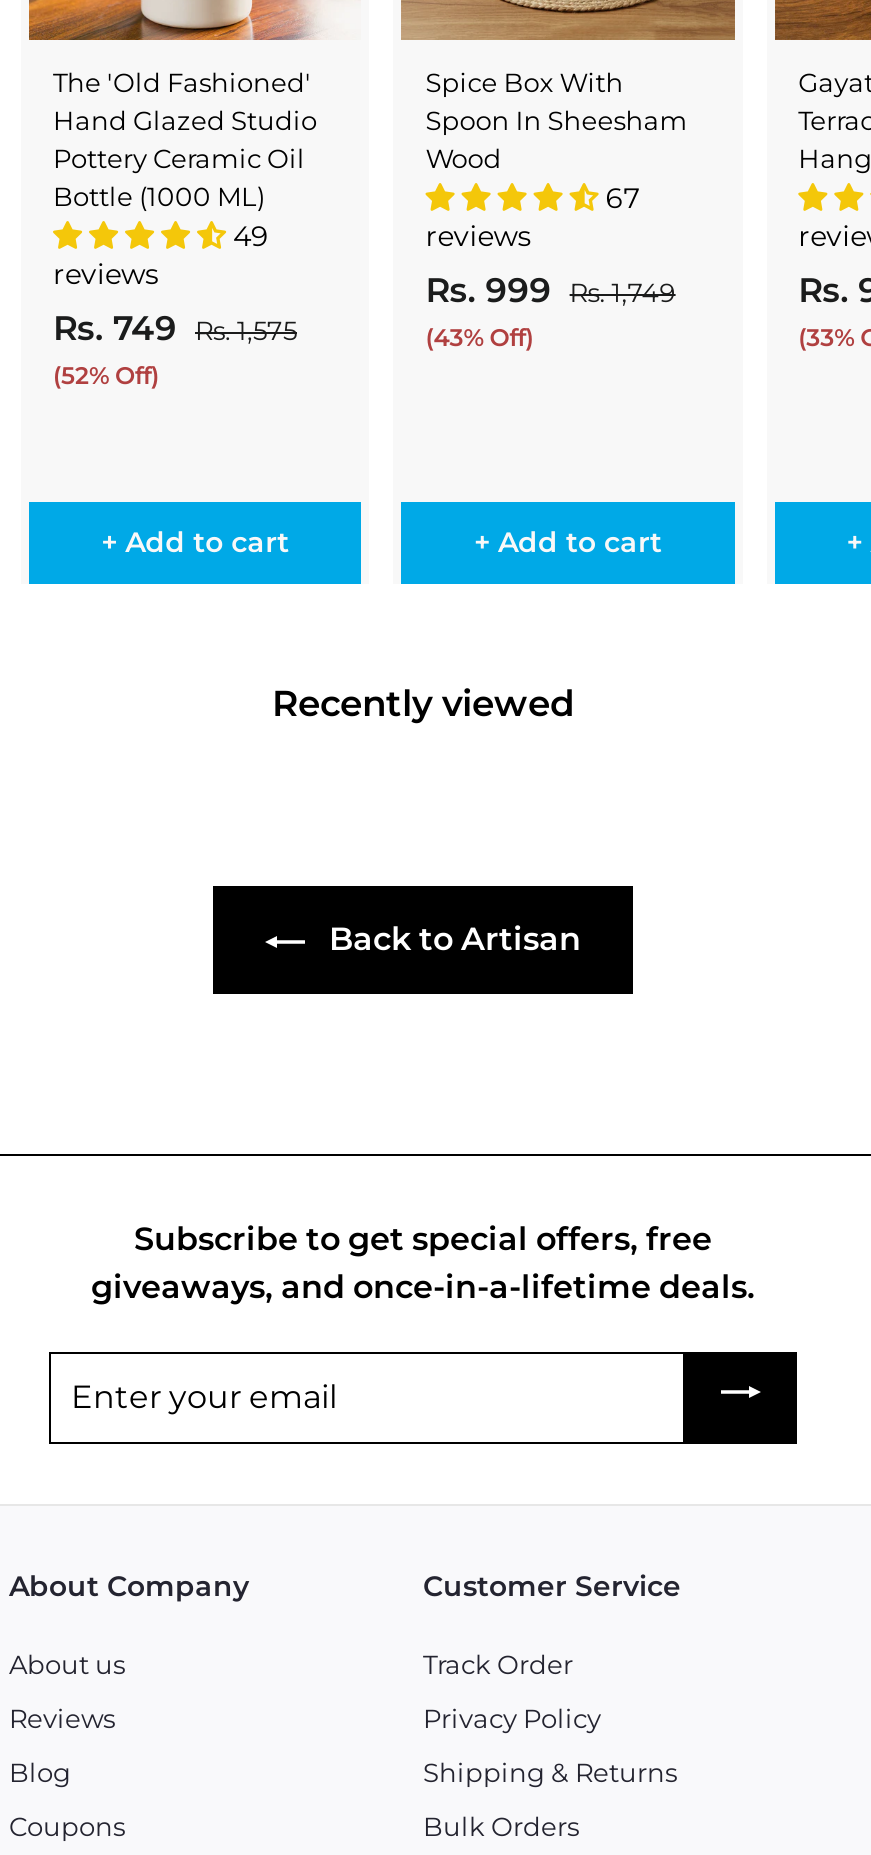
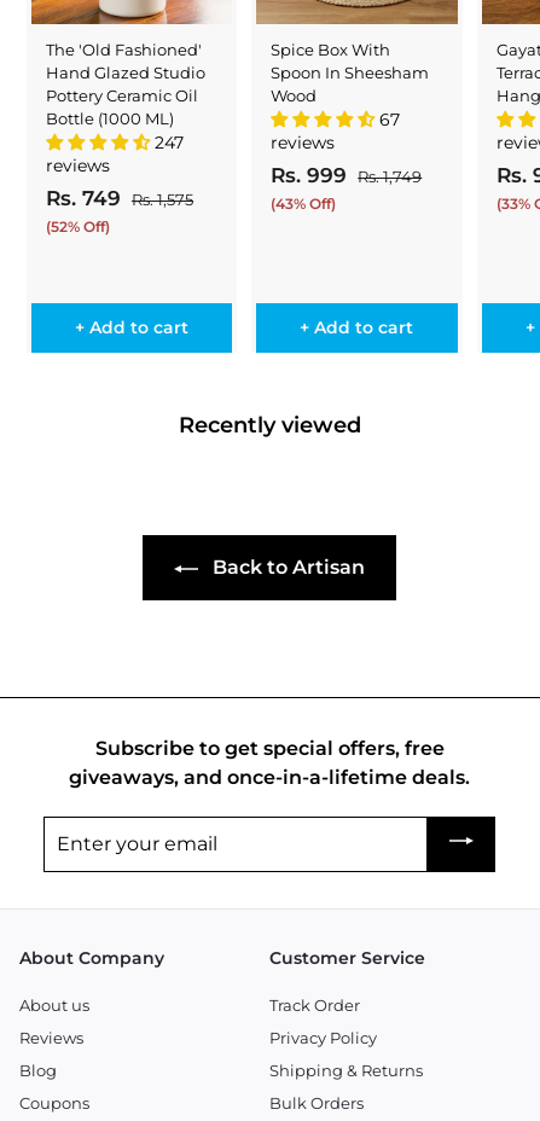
[233,219,269,255] 49 -> [155,132,184,154] 247

